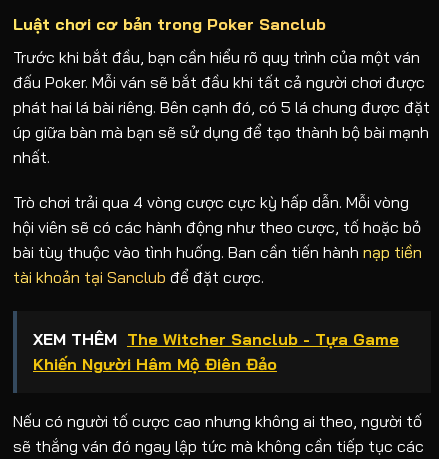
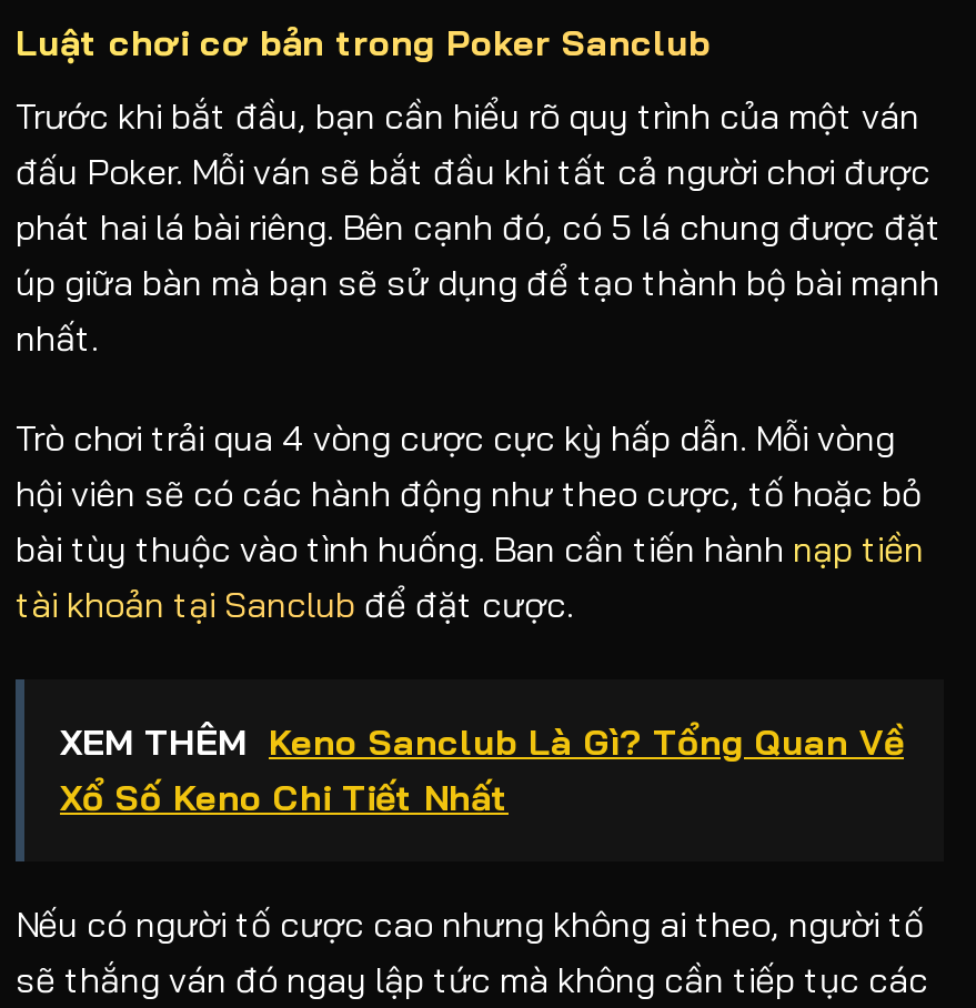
[33,329,399,374] XEM THÊM The Witcher Sanclub - Tựa Game | Khiến Người Hâm Mộ Điên Đảo -> [60,720,904,820] XEM THÊM Keno Sanclub Là Gì? Tổng Quan Về | Xổ Số Keno Chi Tiết Nhất

